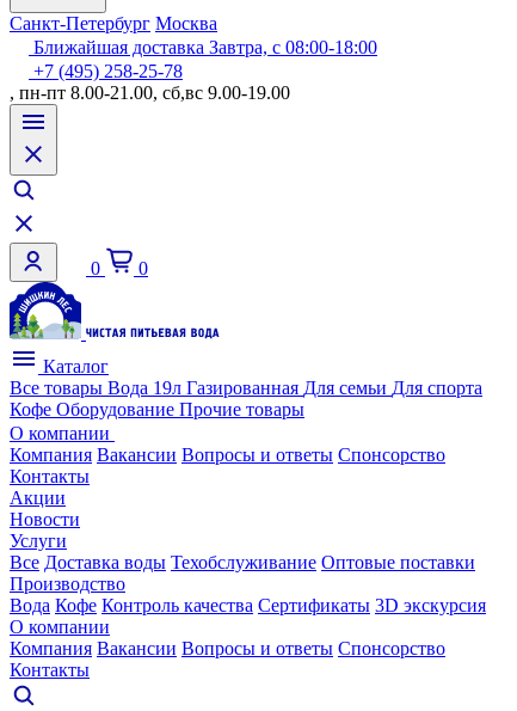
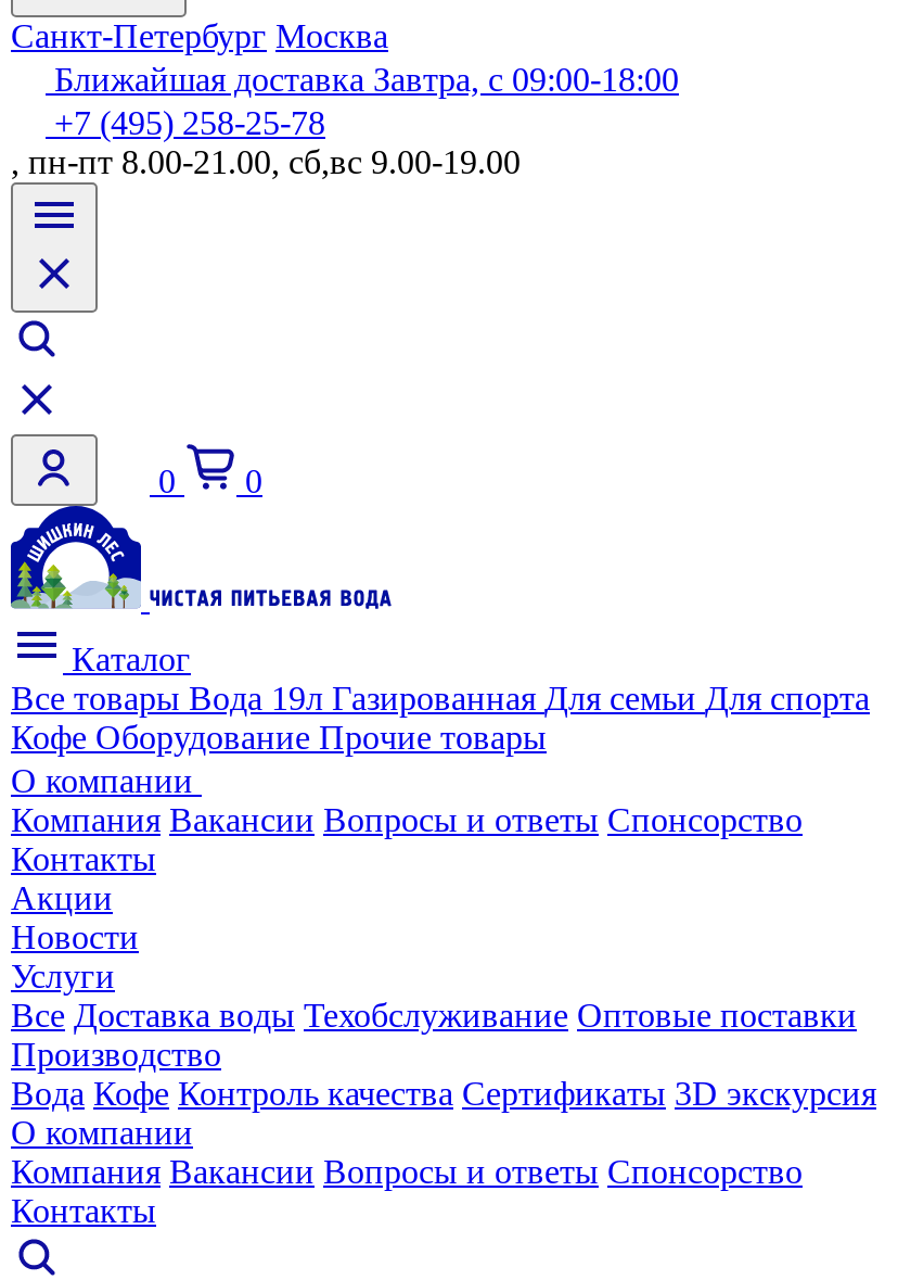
[33,37,377,57] Ближайшая доставка Завтра, с 08:00-18:00 -> [54,61,679,98] Ближайшая доставка Завтра, с 09:00-18:00

